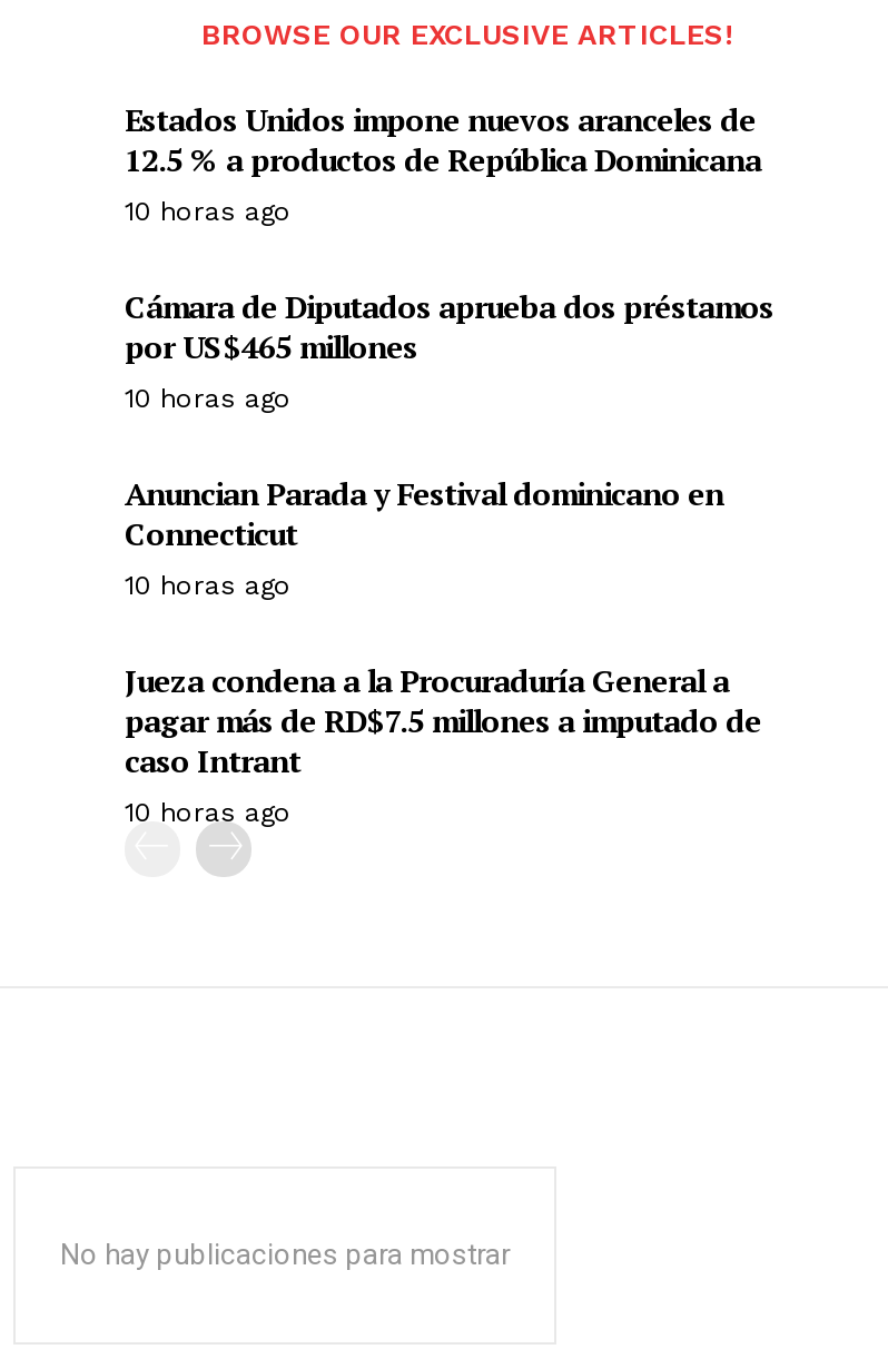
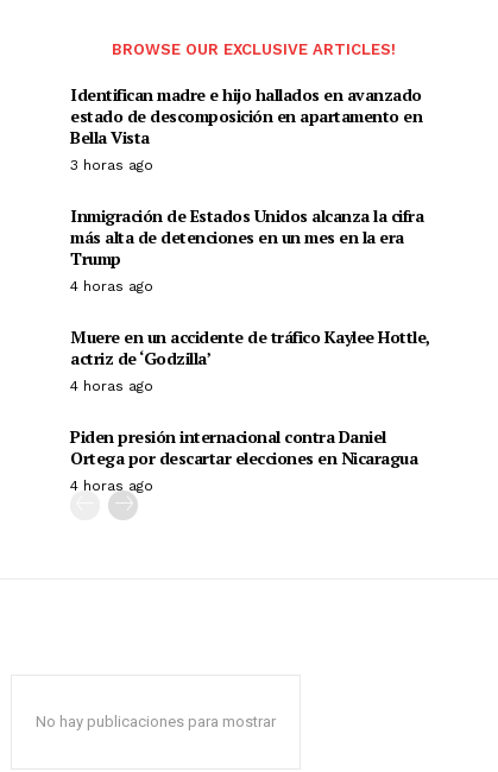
[125,98,761,227] Estados Unidos impone nuevos aranceles de | 12.5 % a productos de República Dominicana | 10 horas ago -> [70,83,422,173] Identifican madre e hijo hallados en avanzado | estado de descomposición en apartamento en | Bella Vista | 3 horas ago
[125,285,773,414] Cámara de Diputados aprueba dos préstamos | por US$465 millones | 10 horas ago -> [70,204,423,295] Inmigración de Estados Unidos alcanza la cifra | más alta de detenciones en un mes en la era | Trump | 4 horas ago
[125,472,723,601] Anuncian Parada y Festival dominicano en | Connecticut | 10 horas ago -> [70,325,430,394] Muere en un accidente de tráfico Kaylee Hottle, | actriz de ‘Godzilla’ | 4 horas ago
[125,659,761,828] Jueza condena a la Procuraduría General a | pagar más de RD$7.5 millones a imputado de | caso Intrant | 10 horas ago -> [70,425,417,494] Piden presión internacional contra Daniel | Ortega por descartar elecciones en Nicaragua | 4 horas ago

